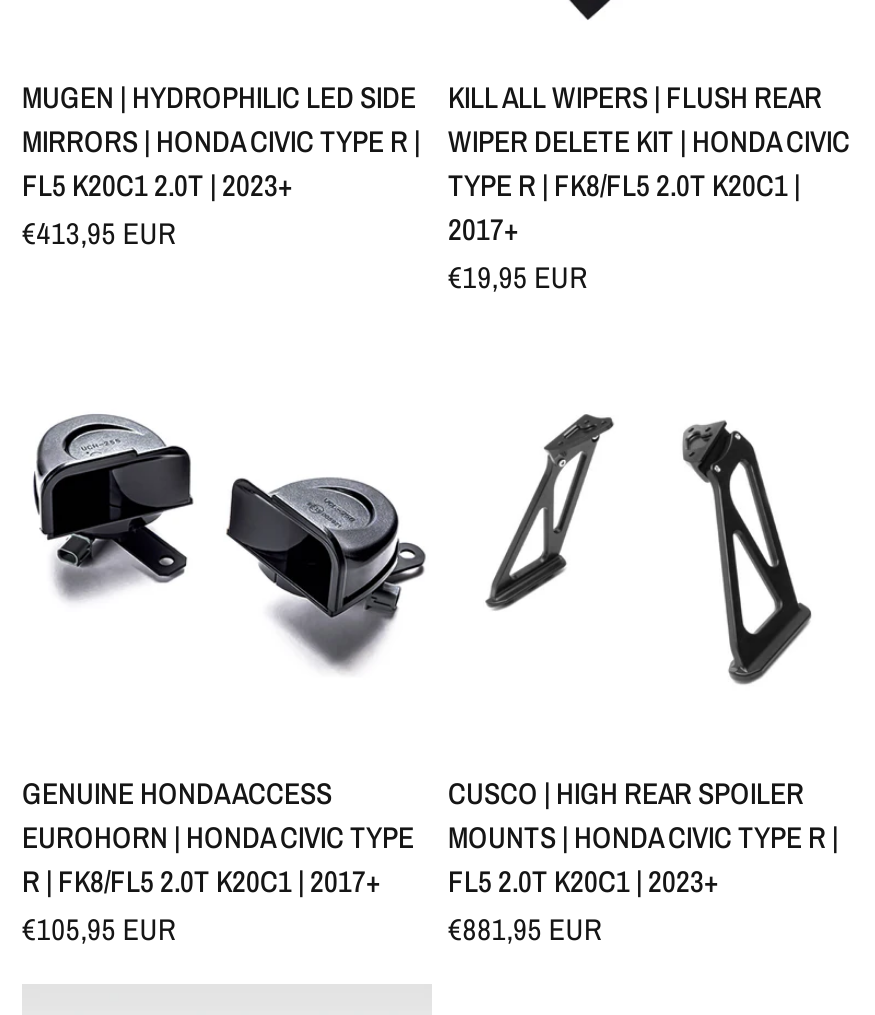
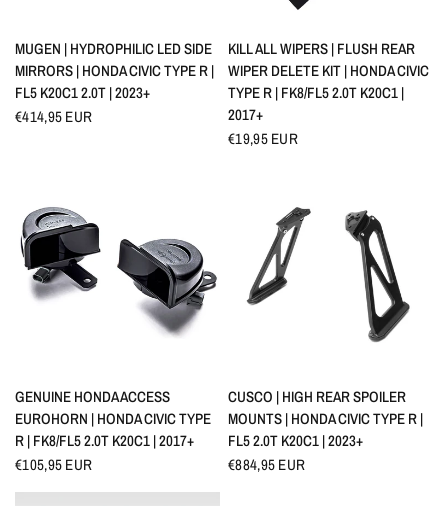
[22,213,177,255] €413,95 EUR -> [15,106,92,127] €414,95 EUR
[448,909,603,951] €881,95 EUR -> [228,454,305,475] €884,95 EUR

